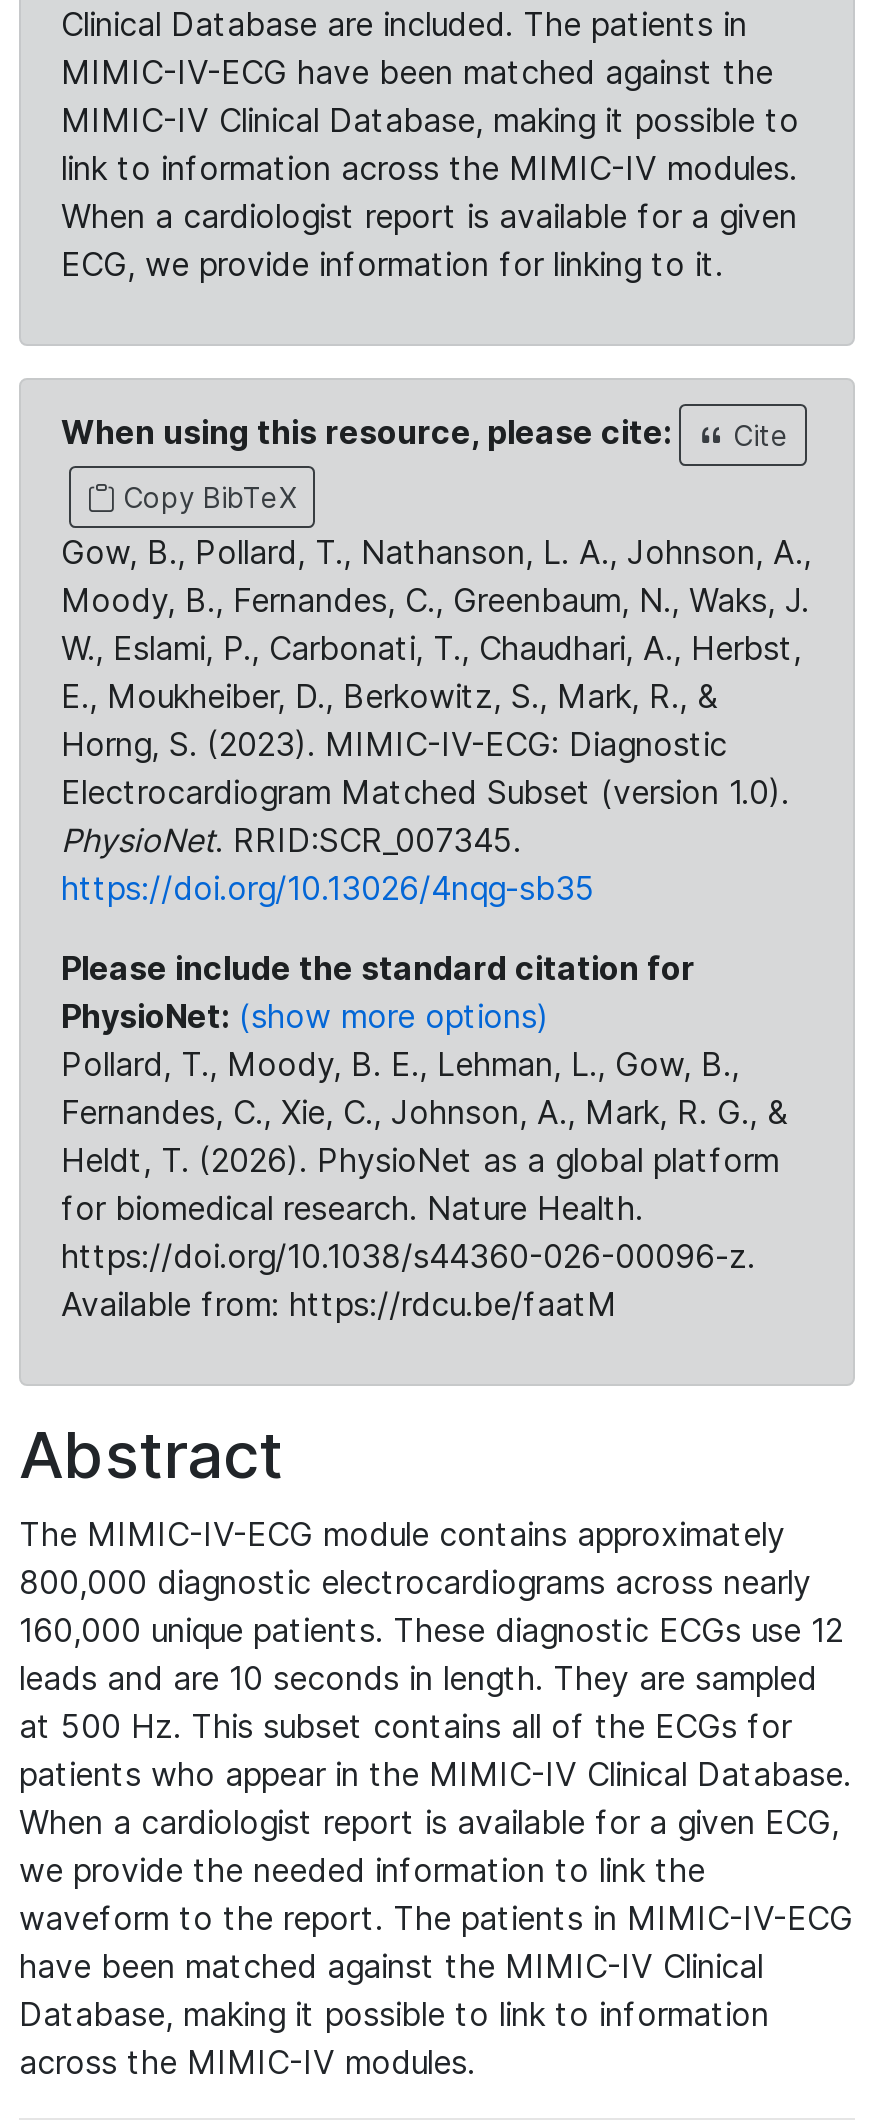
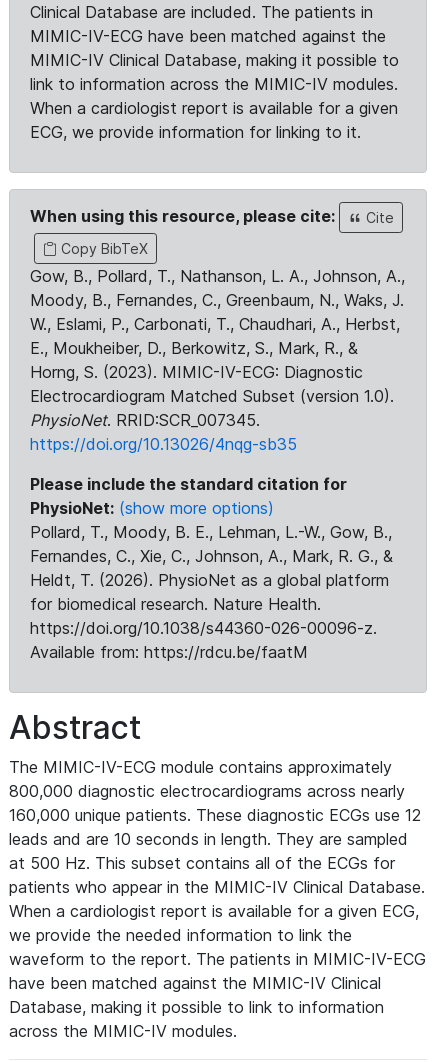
[61,1044,739,1084] Pollard, T., Moody, B. E., Lehman, L., Gow, B., -> [30,522,392,542] Pollard, T., Moody, B. E., Lehman, L.-W., Gow, B.,

